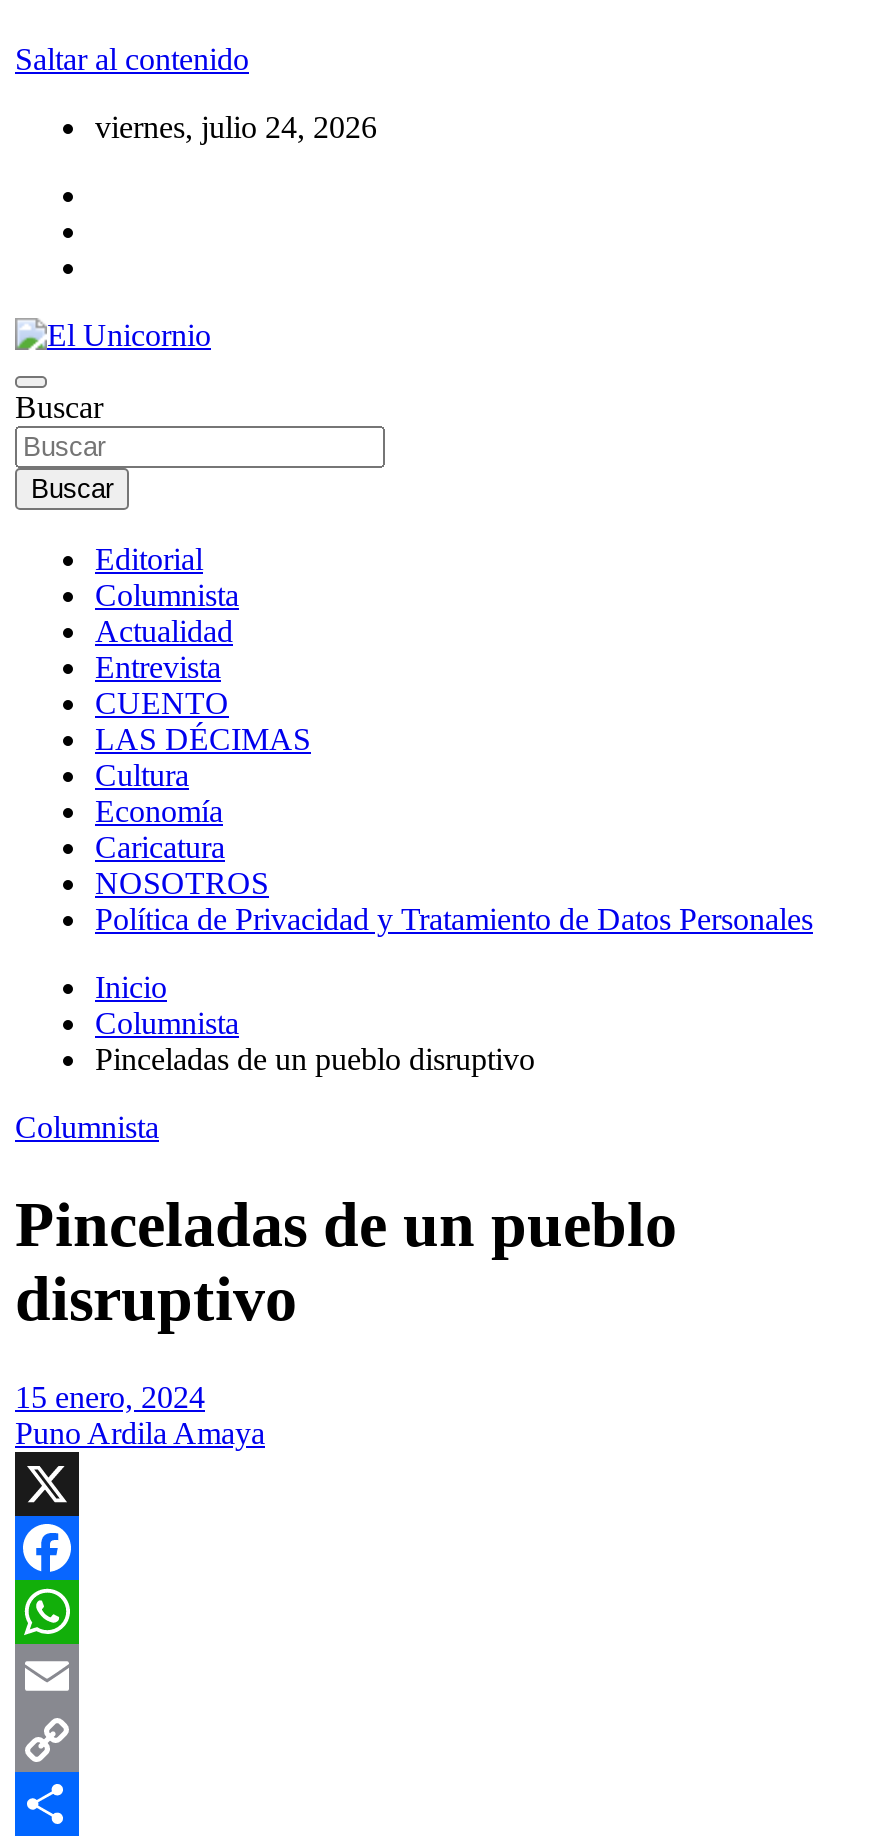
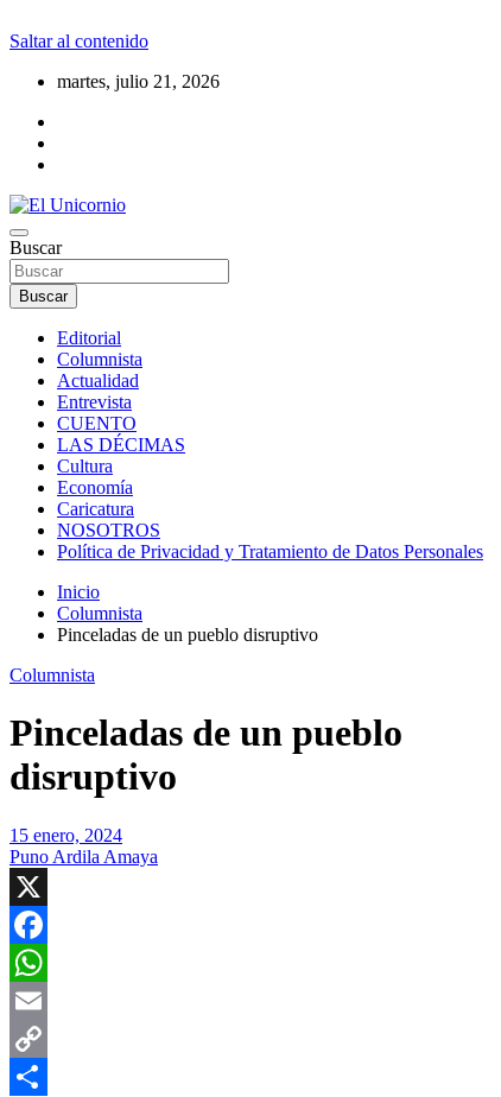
[95,110,377,144] viernes, julio 24, 2026 -> [57,71,220,91] martes, julio 21, 2026

